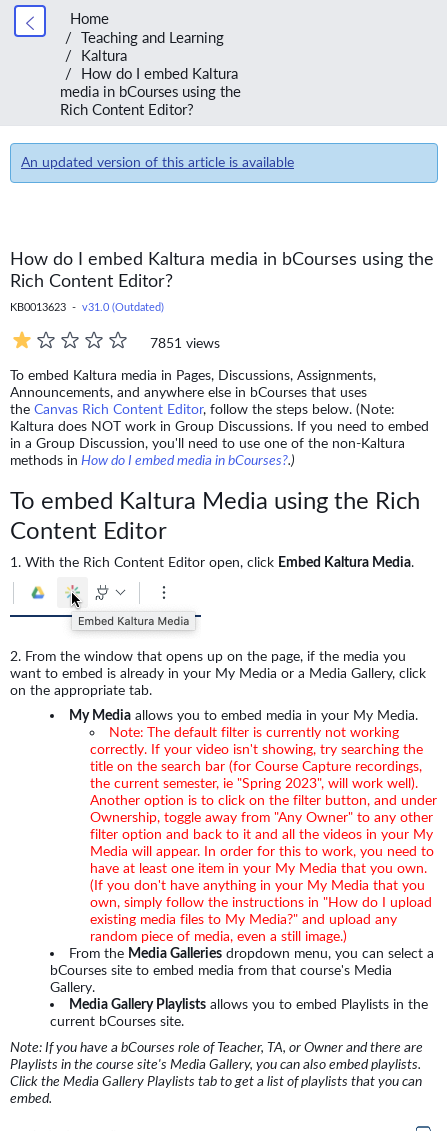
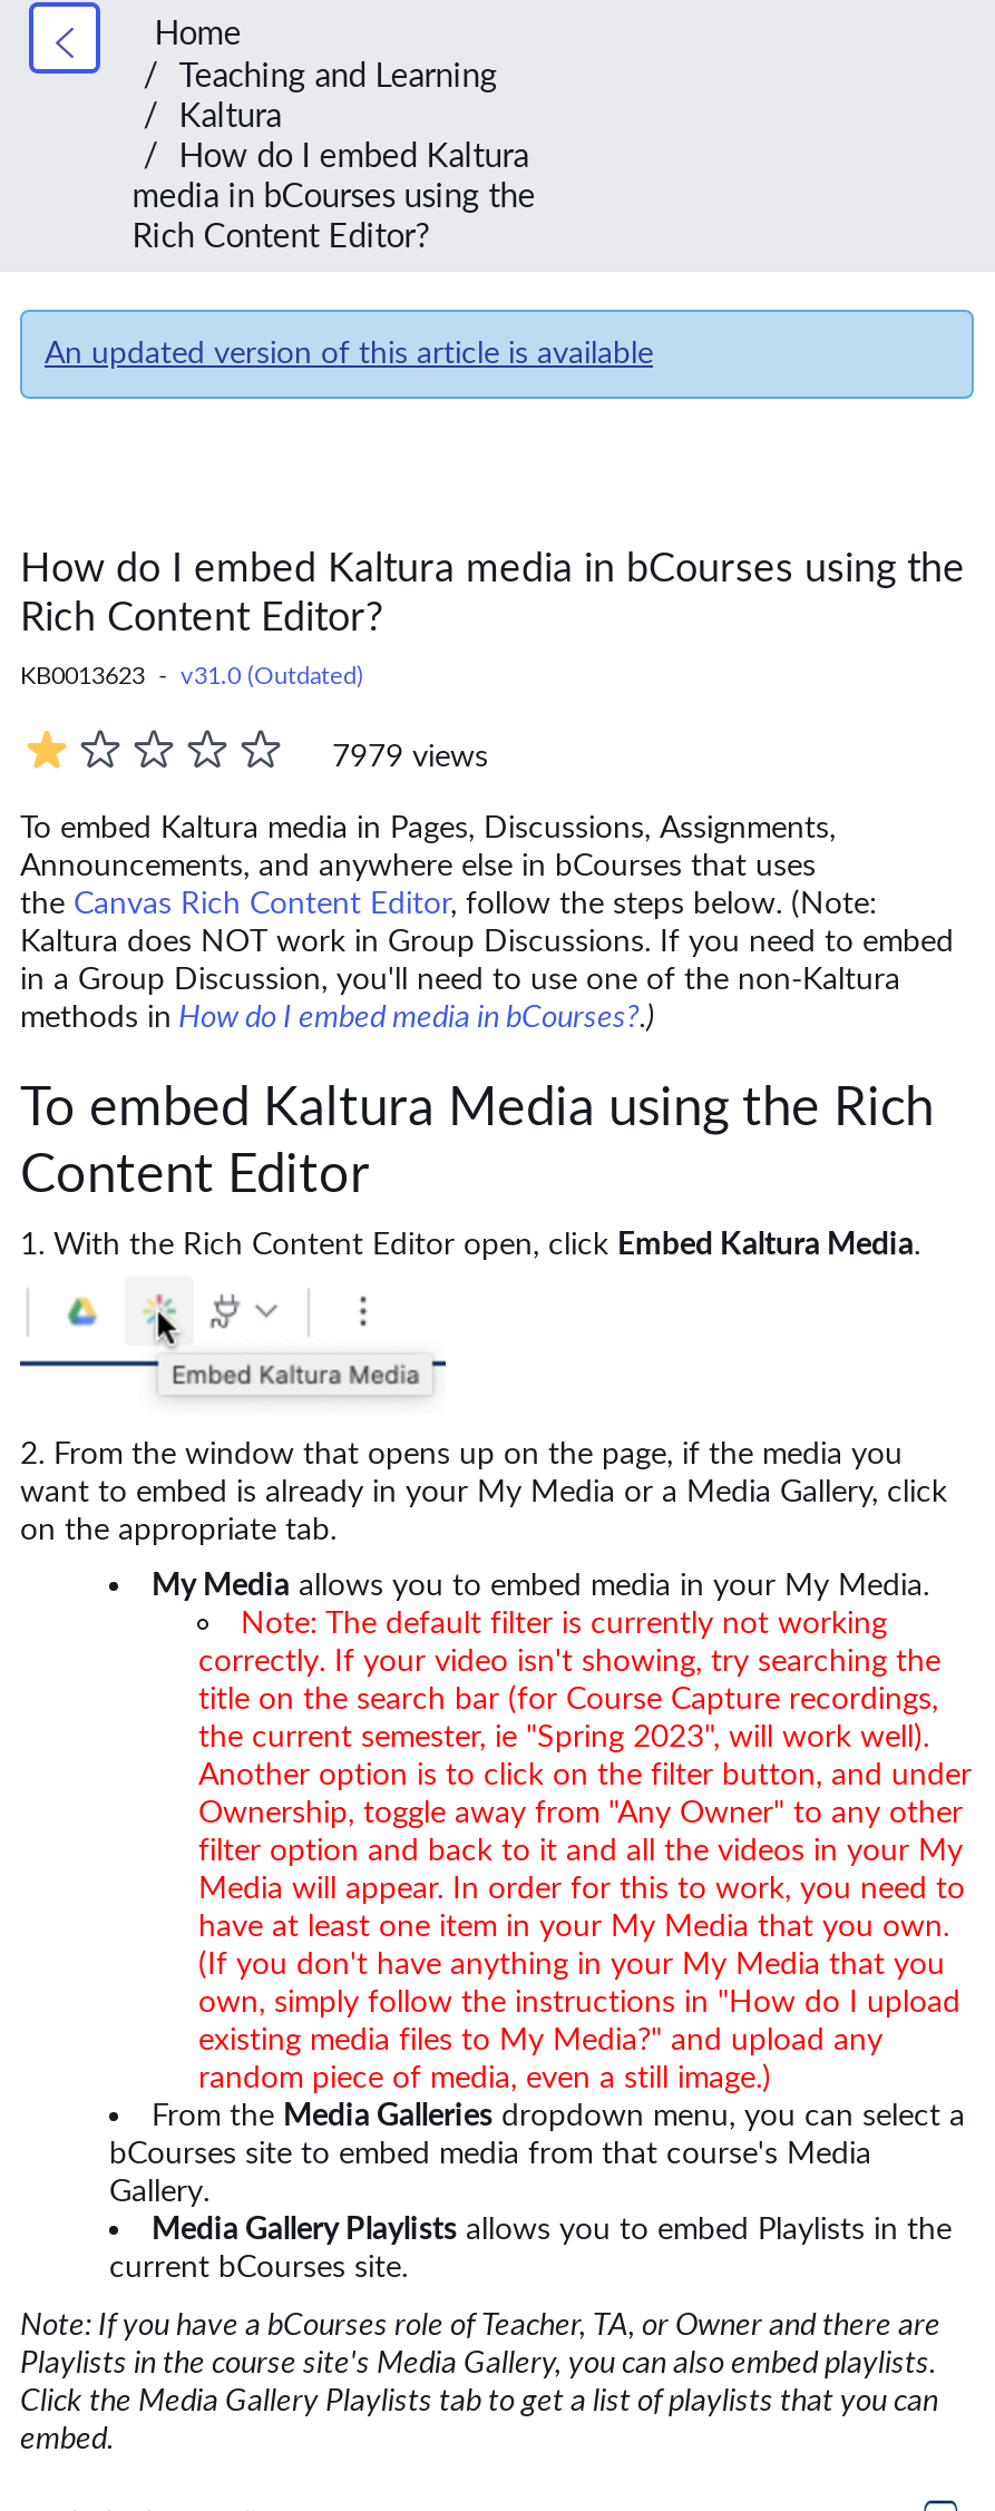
[150,335,220,351] 7851 views -> [332,739,488,774] 7979 views

